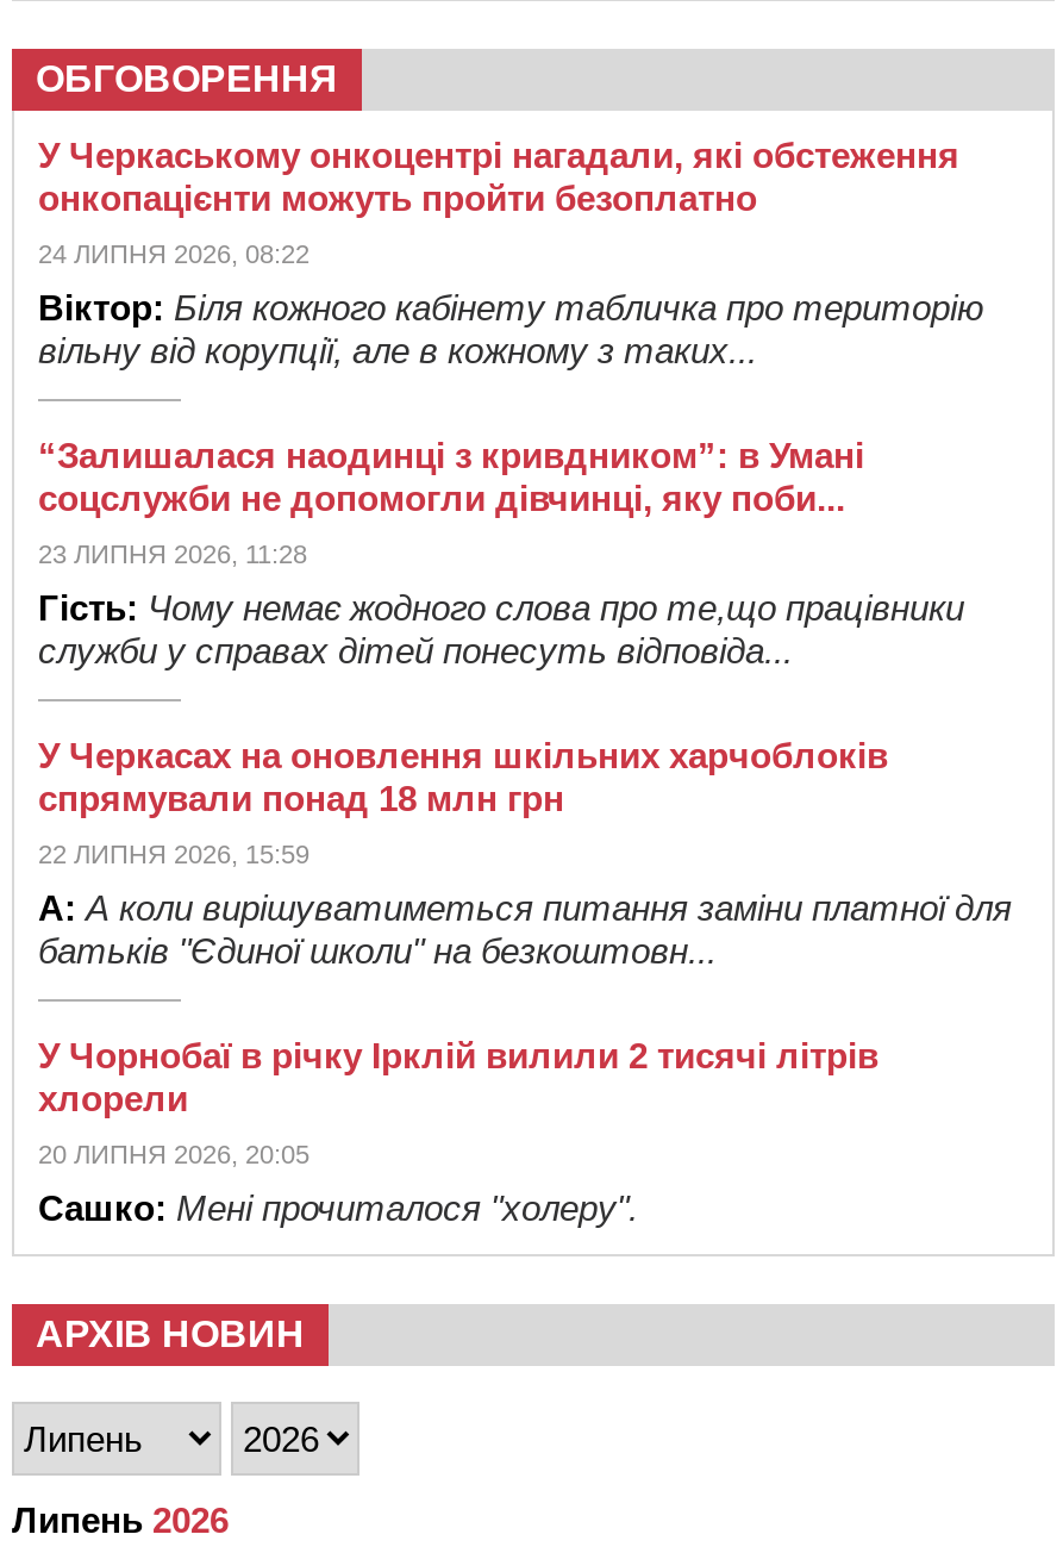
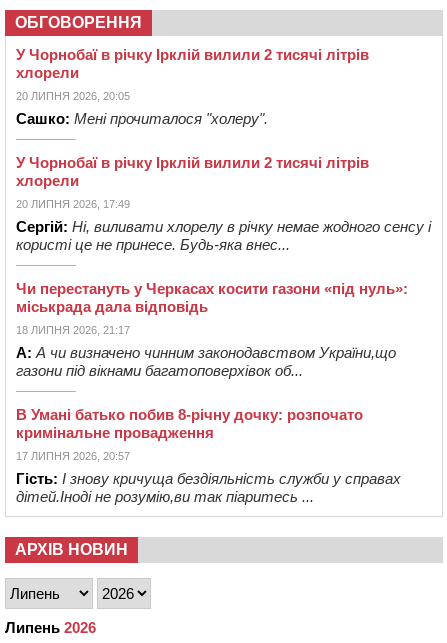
[38,134,1012,970] У Черкаському онкоцентрі нагадали, які обстеження | онкопацієнти можуть пройти безоплатно | 24 ЛИПНЯ 2026, 08:22 | Віктор: Біля кожного кабінету табличка про територію | вільну від корупції, але в кожному з таких... | “Залишалася наодинці з кривдником”: в Умані | соцслужби не допомогли дівчинці, яку поби... | 23 ЛИПНЯ 2026, 11:28 | Гість: Чому немає жодного слова про те,що працівники | служби у справах дітей понесуть відповіда... | У Черкасах на оновлення шкільних харчоблоків | спрямували понад 18 млн грн | 22 ЛИПНЯ 2026, 15:59 | А: А коли вирішуватиметься питання заміни платної для | батьків "Єдиної школи" на безкоштовн... -> none
moved [38,1034,878,1227] -> [16,46,369,127]: У Чорнобаї в річку Ірклій вилили 2 тисячі літрів | хлорели | 20 ЛИПНЯ 2026, 20:05 | Сашко: Мені прочиталося "холеру".
none -> [16,154,431,505] У Чорнобаї в річку Ірклій вилили 2 тисячі літрів | хлорели | 20 ЛИПНЯ 2026, 17:49 | Сергій: Ні, виливати хлорелу в річку немае жодного сенсу і | користі це не принесе. Будь-яка внес... | Чи перестануть у Черкасах косити газони «під нуль»: | міськрада дала відповідь | 18 ЛИПНЯ 2026, 21:17 | А: А чи визначено чинним законодавством України,що | газони під вікнами багатоповерхівок об... | В Умані батько побив 8-річну дочку: розпочато | кримінальне провадження | 17 ЛИПНЯ 2026, 20:57 | Гість: І знову кричуща бездіяльність служби у справах | дітей.Іноді не розумію,ви так піаритесь ...

